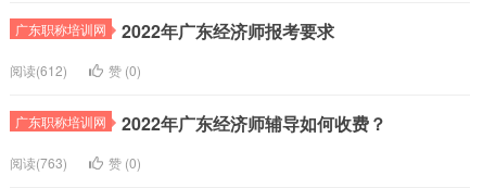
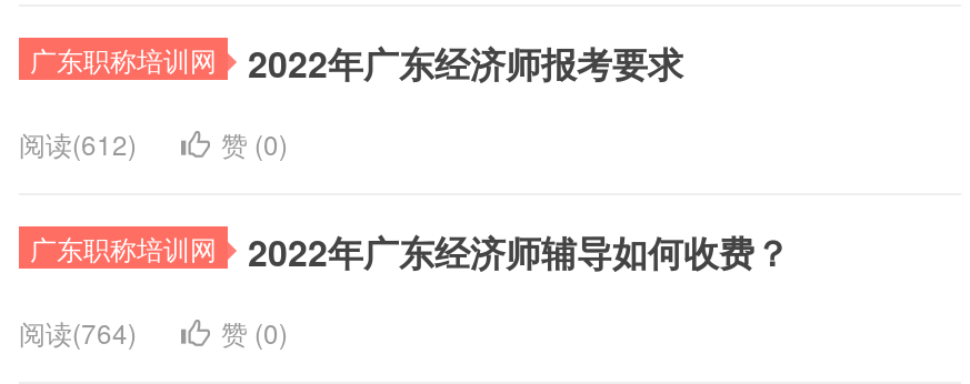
[10,153,67,172] 阅读(763) -> [19,313,137,351] 阅读(764)

